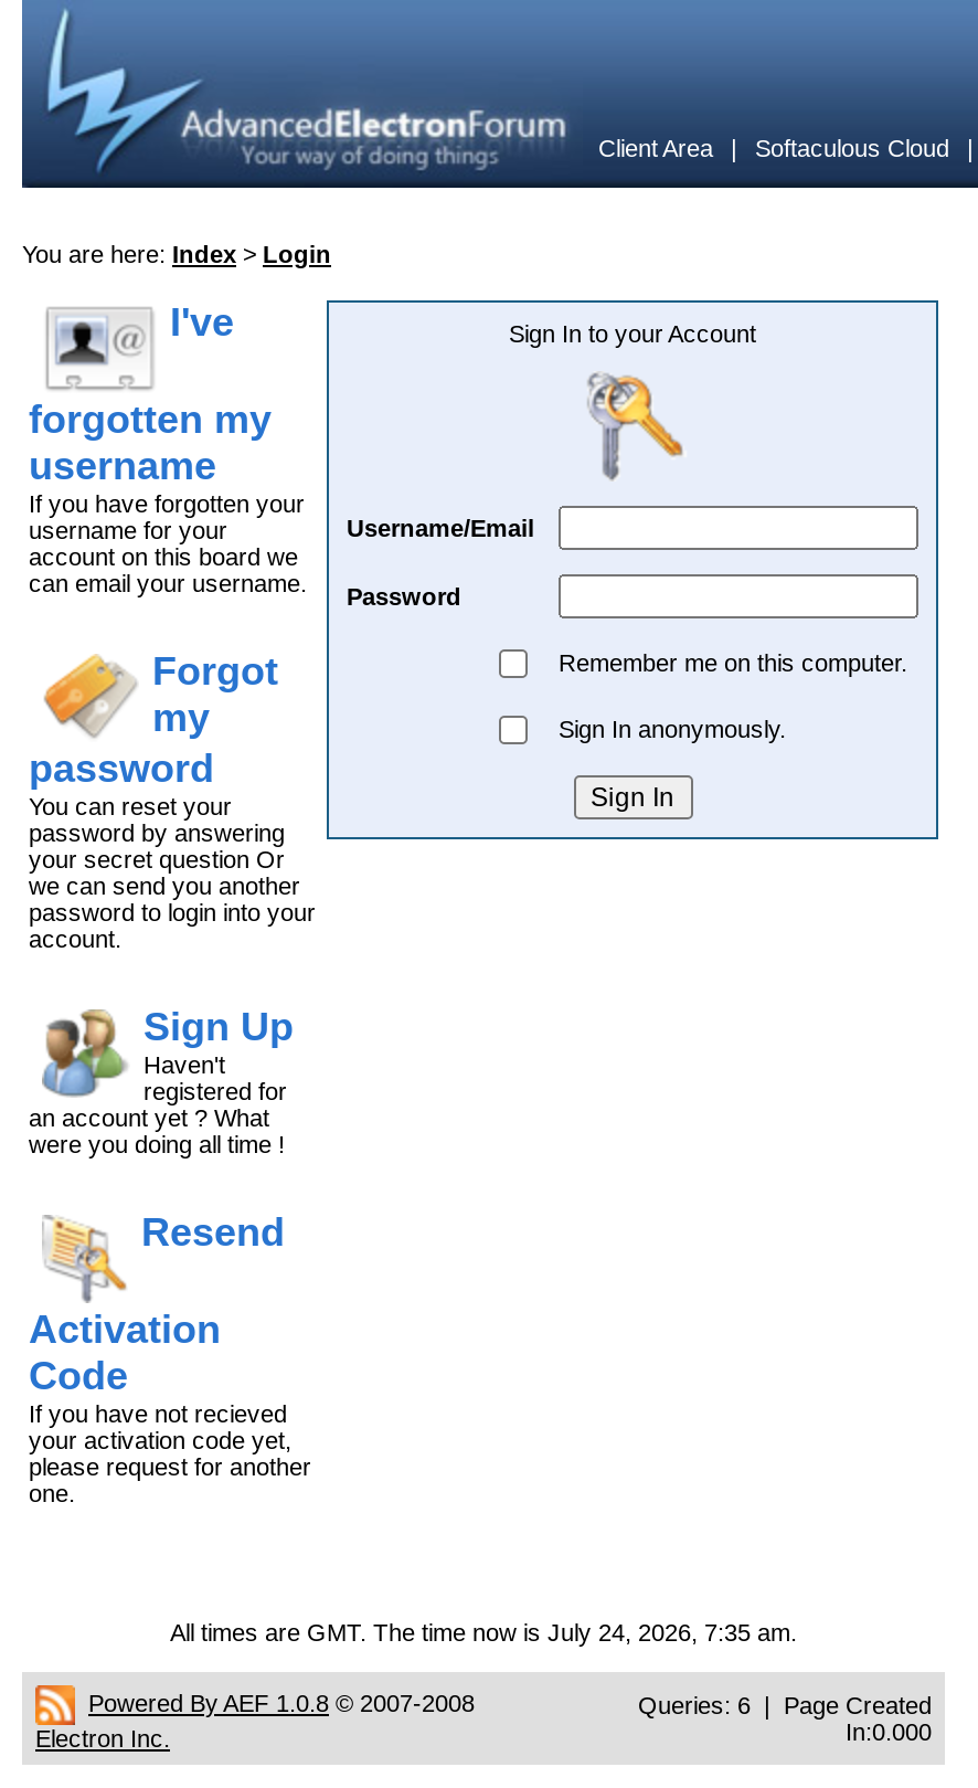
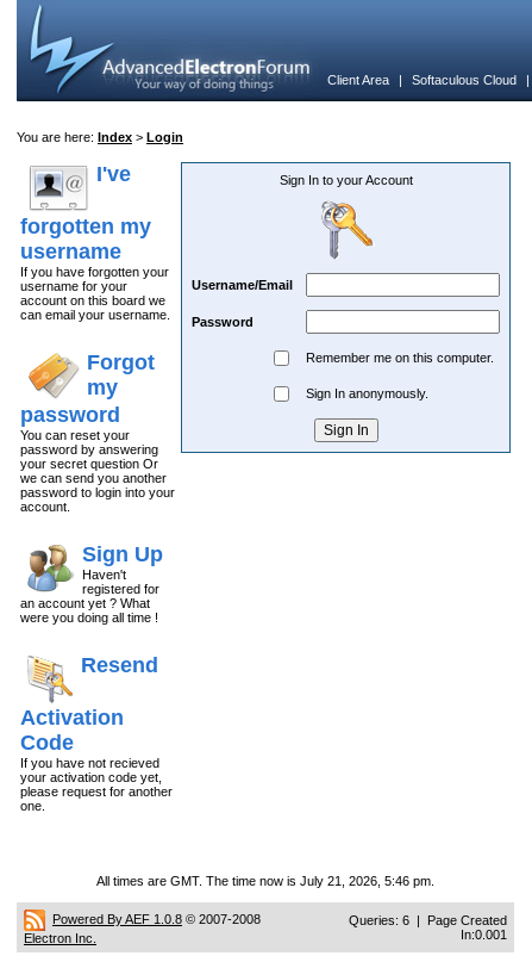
[170,1619,797,1646] All times are GMT. The time now is July 24, 2026, 7:35 am. -> [96,874,434,888] All times are GMT. The time now is July 21, 2026, 5:46 pm.
[846,1718,932,1745] In:0.000 -> [461,927,507,942] In:0.001

